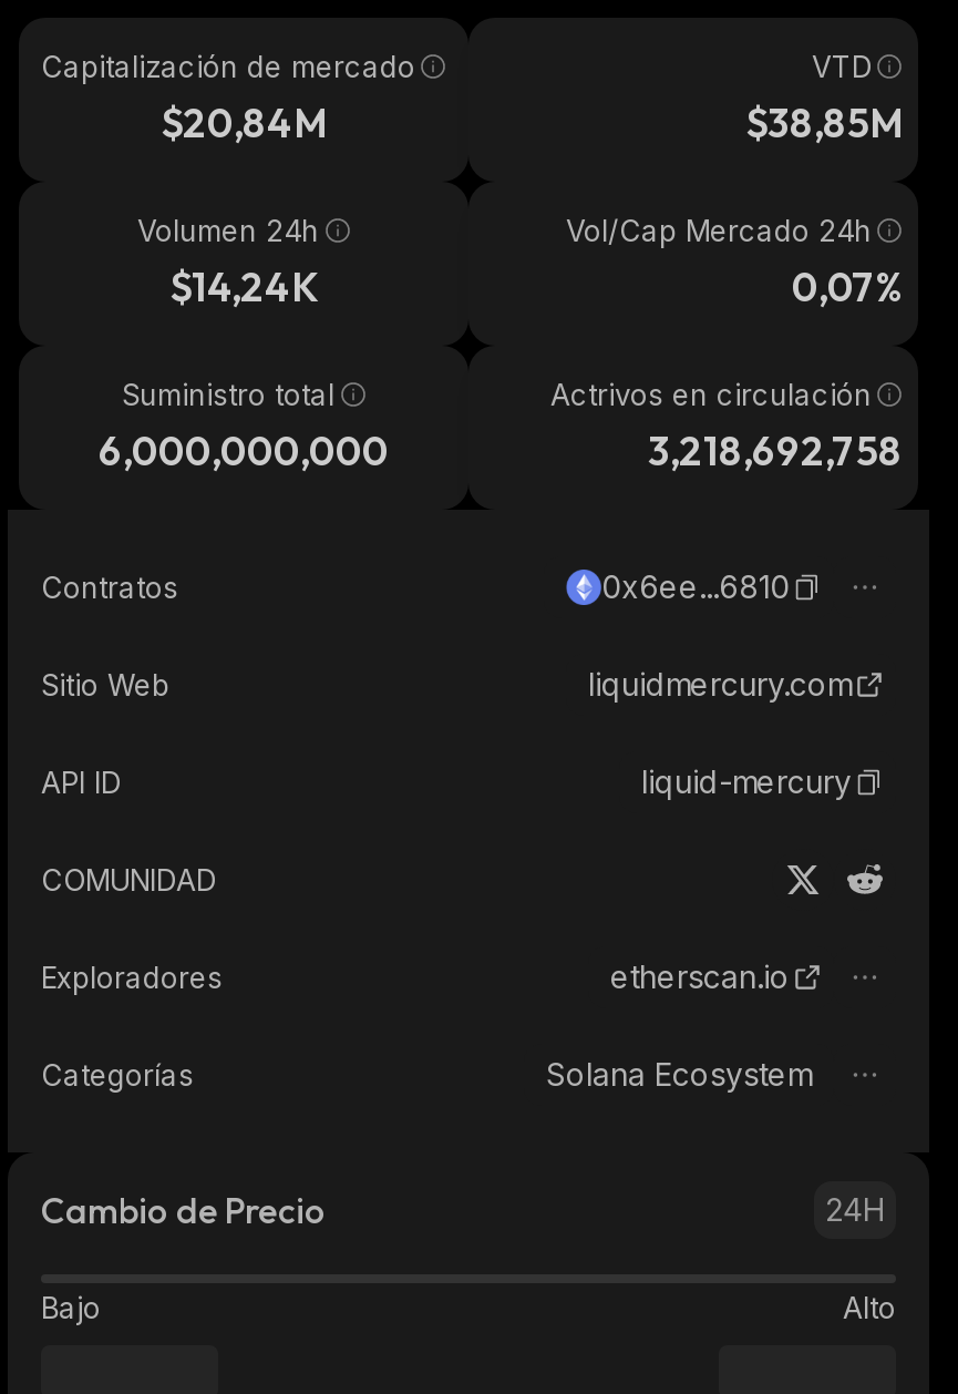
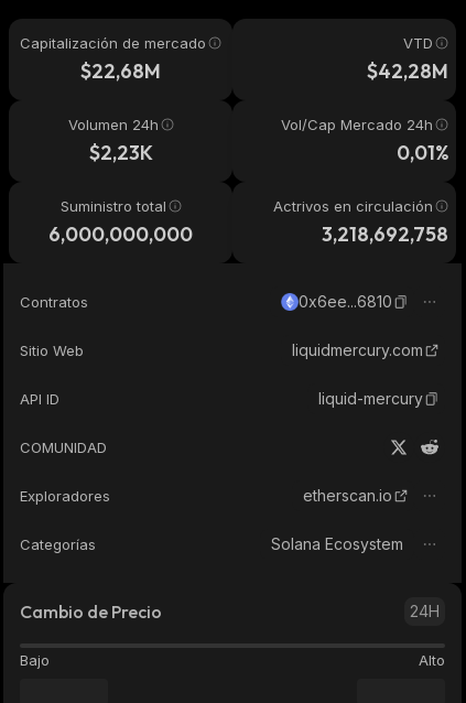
[161,98,327,148] $20,84M -> [80,58,161,84] $22,68M
[745,98,903,148] $38,85M -> [367,58,448,84] $42,28M
[169,262,318,312] $14,24K -> [89,140,153,165] $2,23K
[792,262,903,312] 0,07% -> [397,140,448,165] 0,01%

